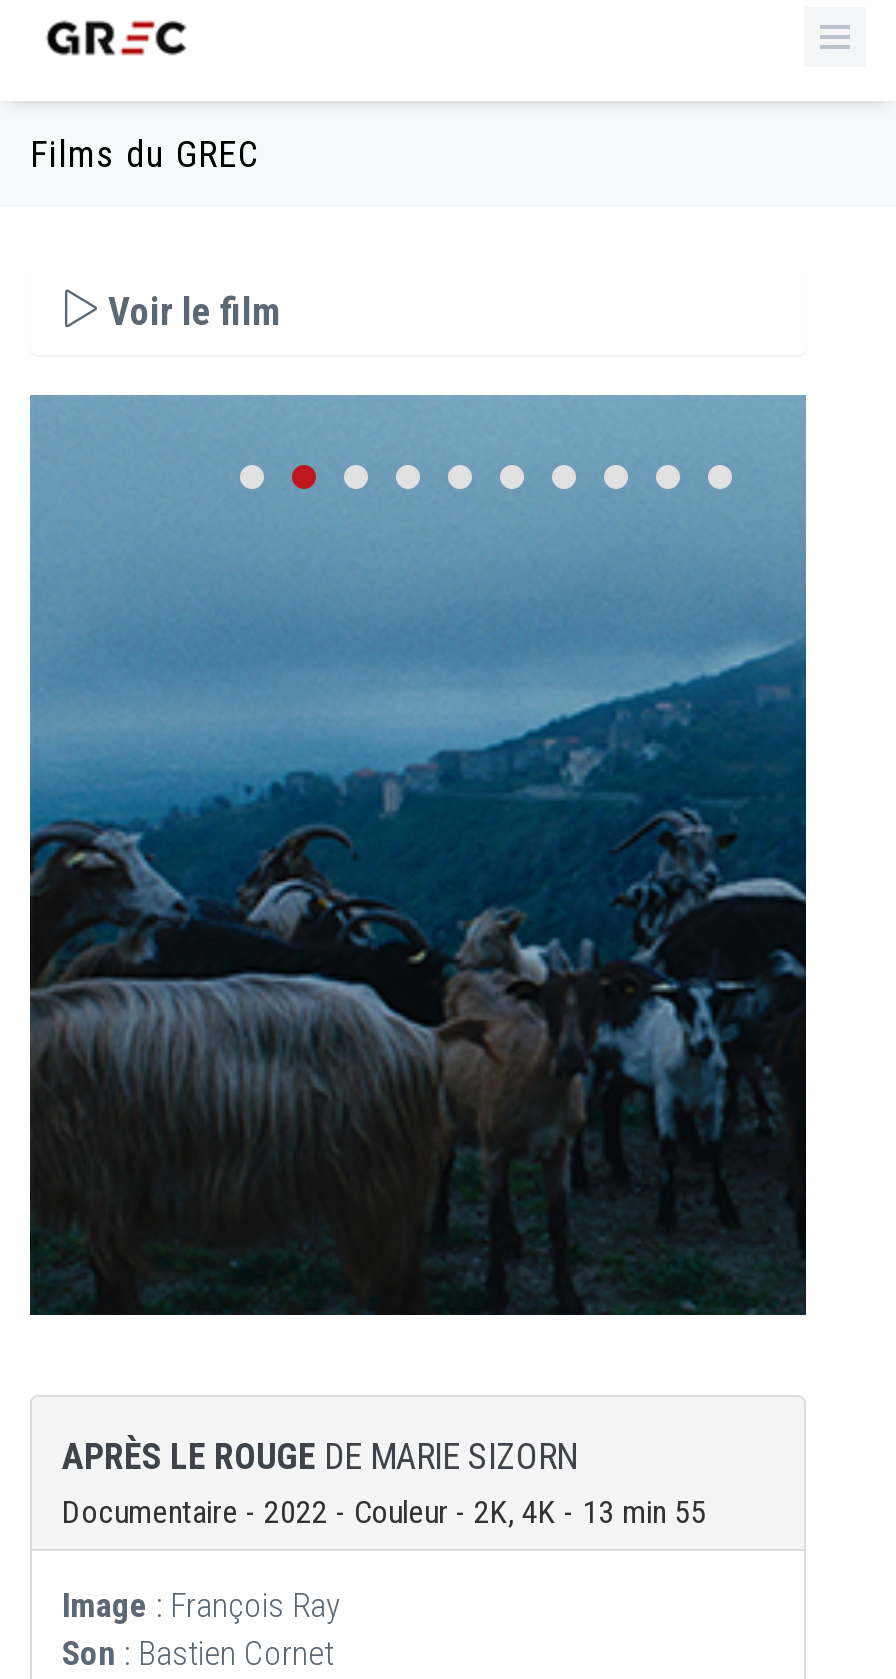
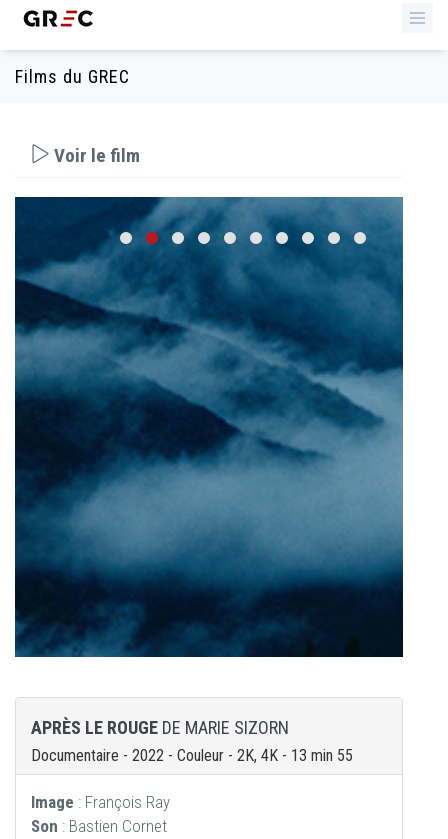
[28,395,808,1317] [image] -> [14,197,404,658] [image]

